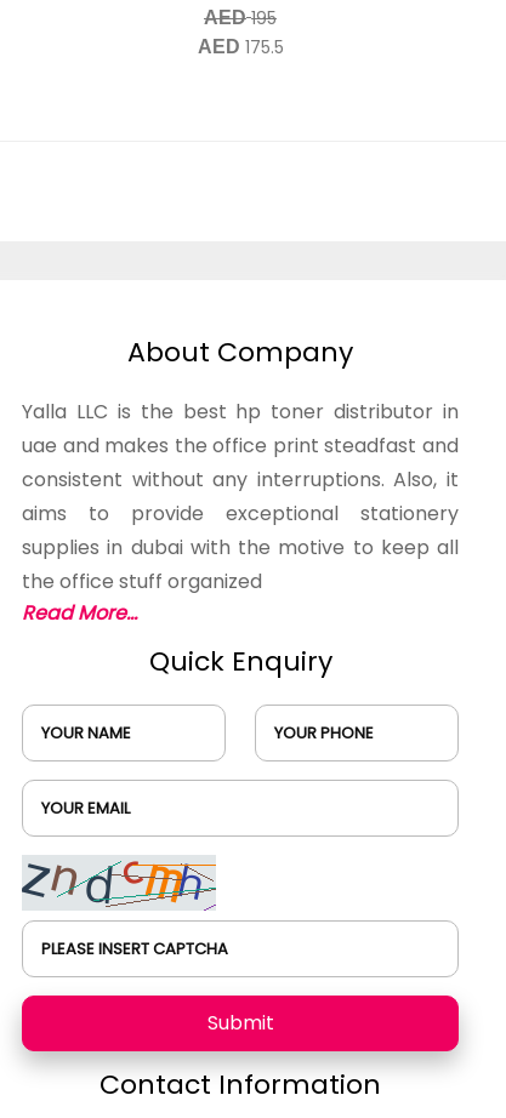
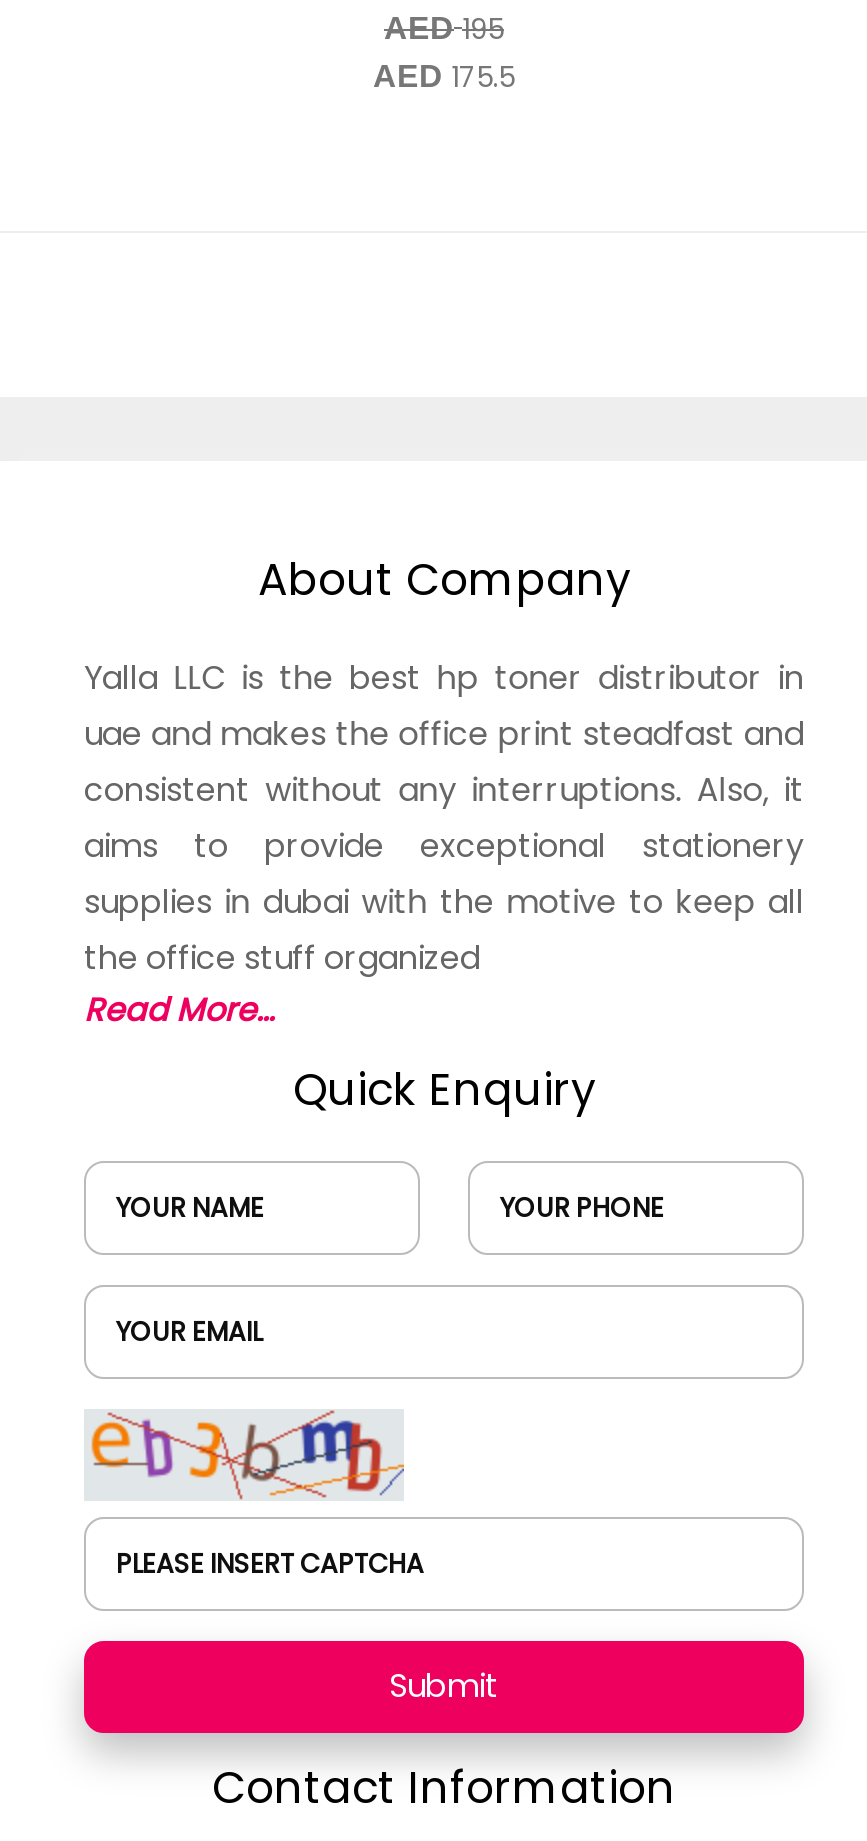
[21,860,216,911] [image] -> [86,1411,402,1499] [image]

